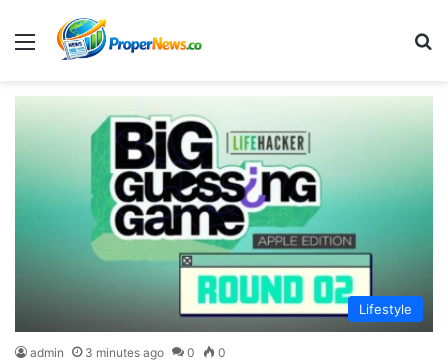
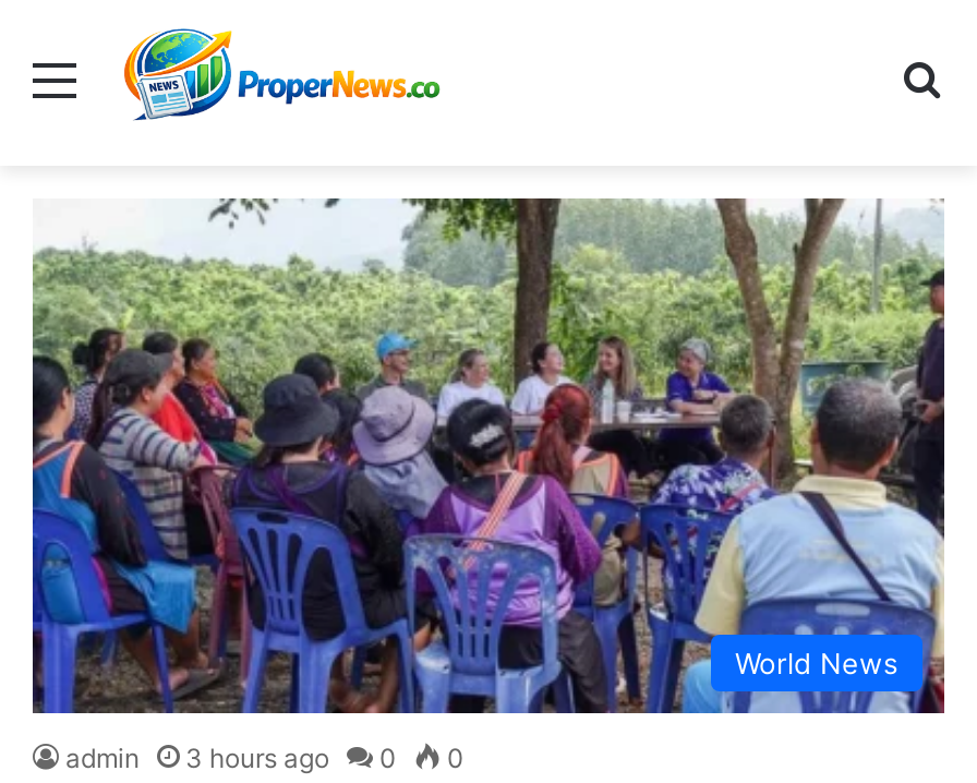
[14,96,434,333] [image] | Lifestyle -> [31,196,946,715] [image] | World News
[30,345,226,360] admin 3 minutes ago 0 0 -> [65,741,465,774] admin 3 hours ago 0 0

